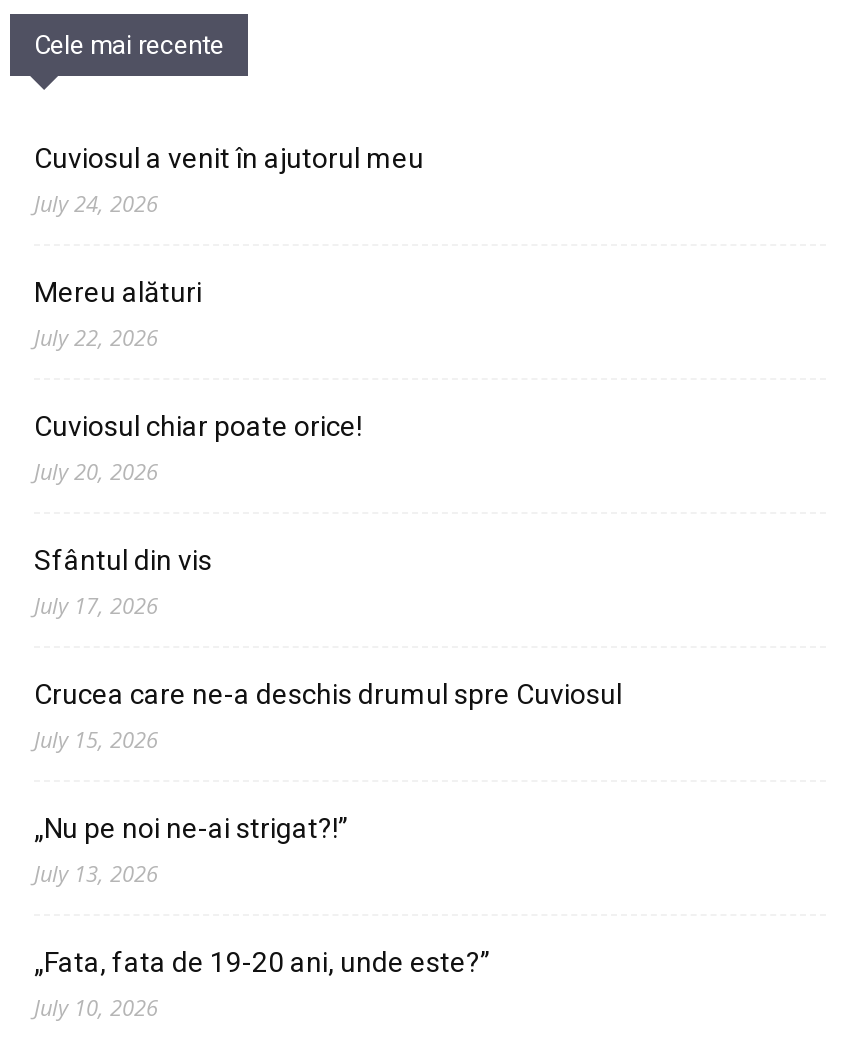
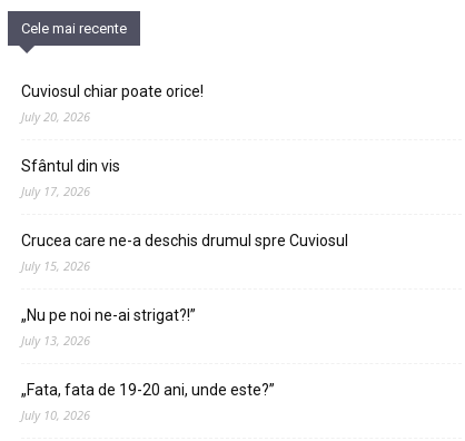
[34,141,424,351] Cuviosul a venit în ajutorul meu | July 24, 2026 | Mereu alături | July 22, 2026 -> none

